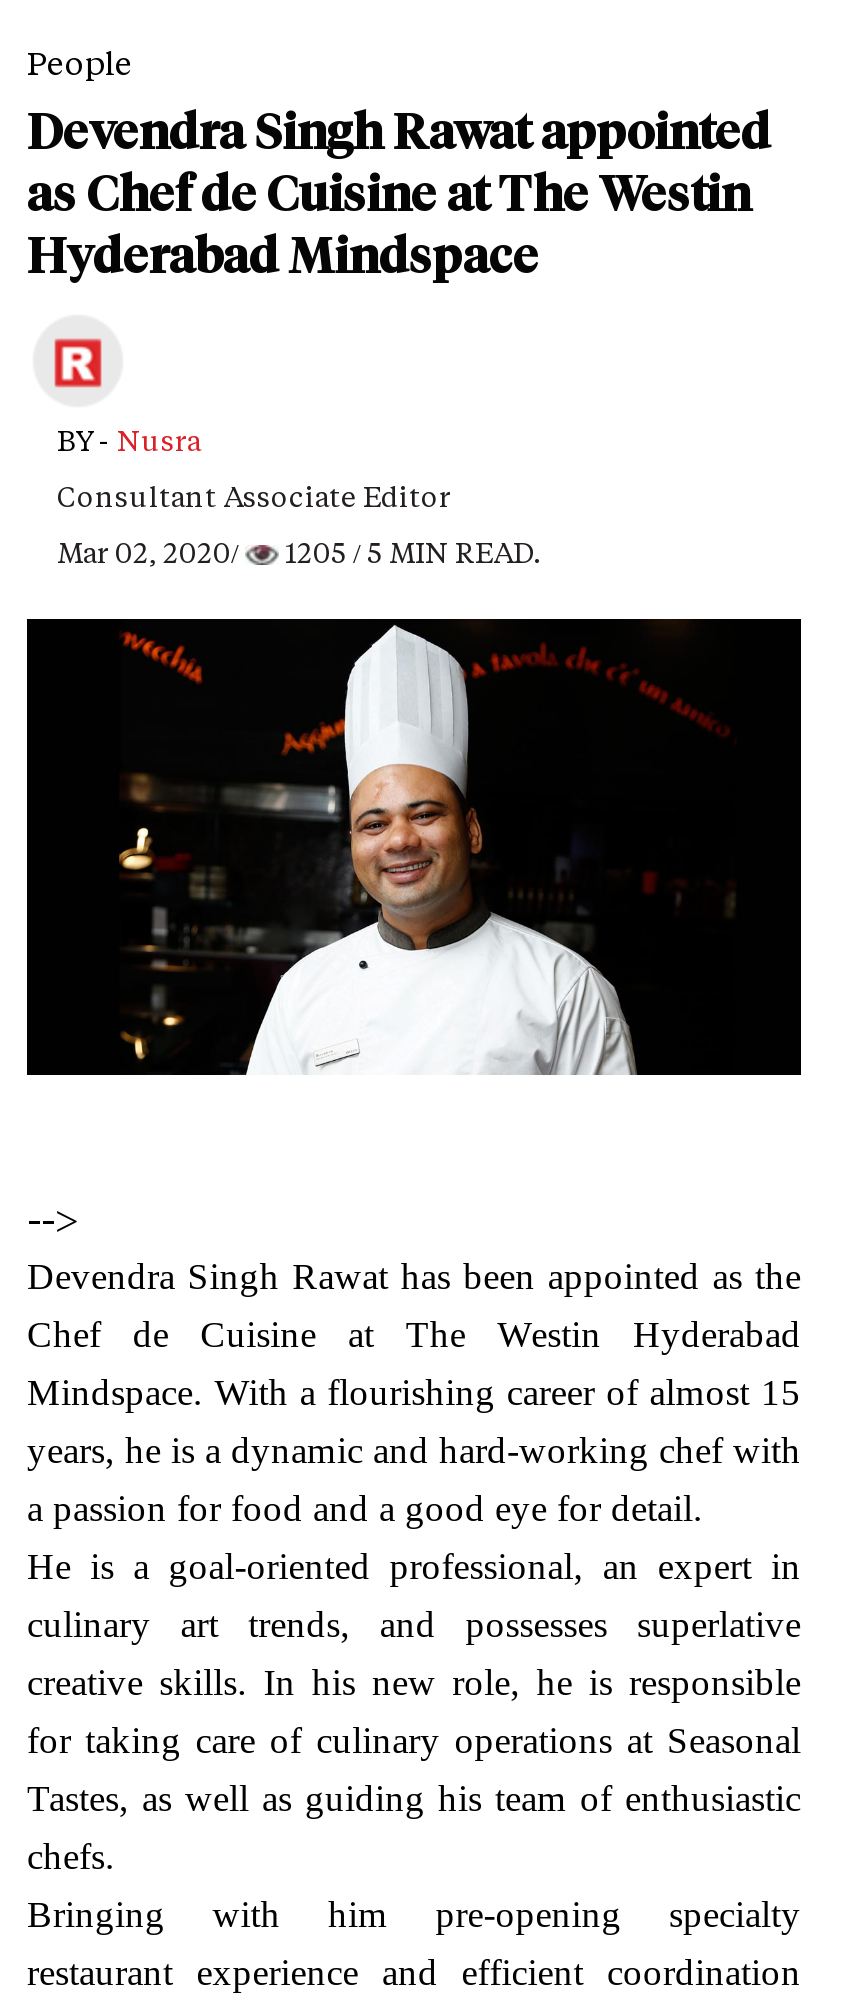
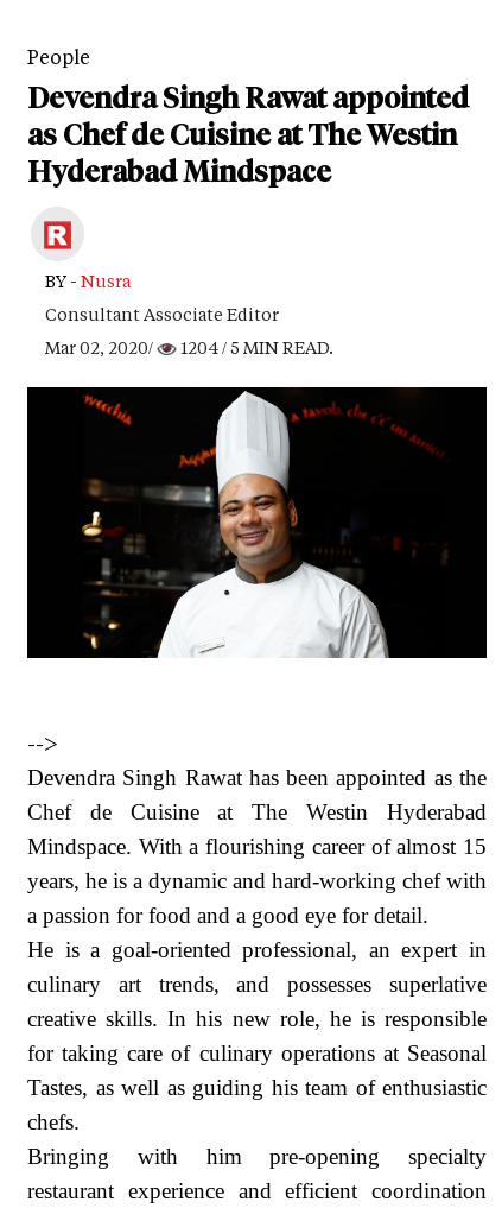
[57,533,541,571] Mar 02, 2020/ 1205 / 5 MIN READ. -> [45,336,333,359] Mar 02, 2020/ 1204 / 5 MIN READ.

